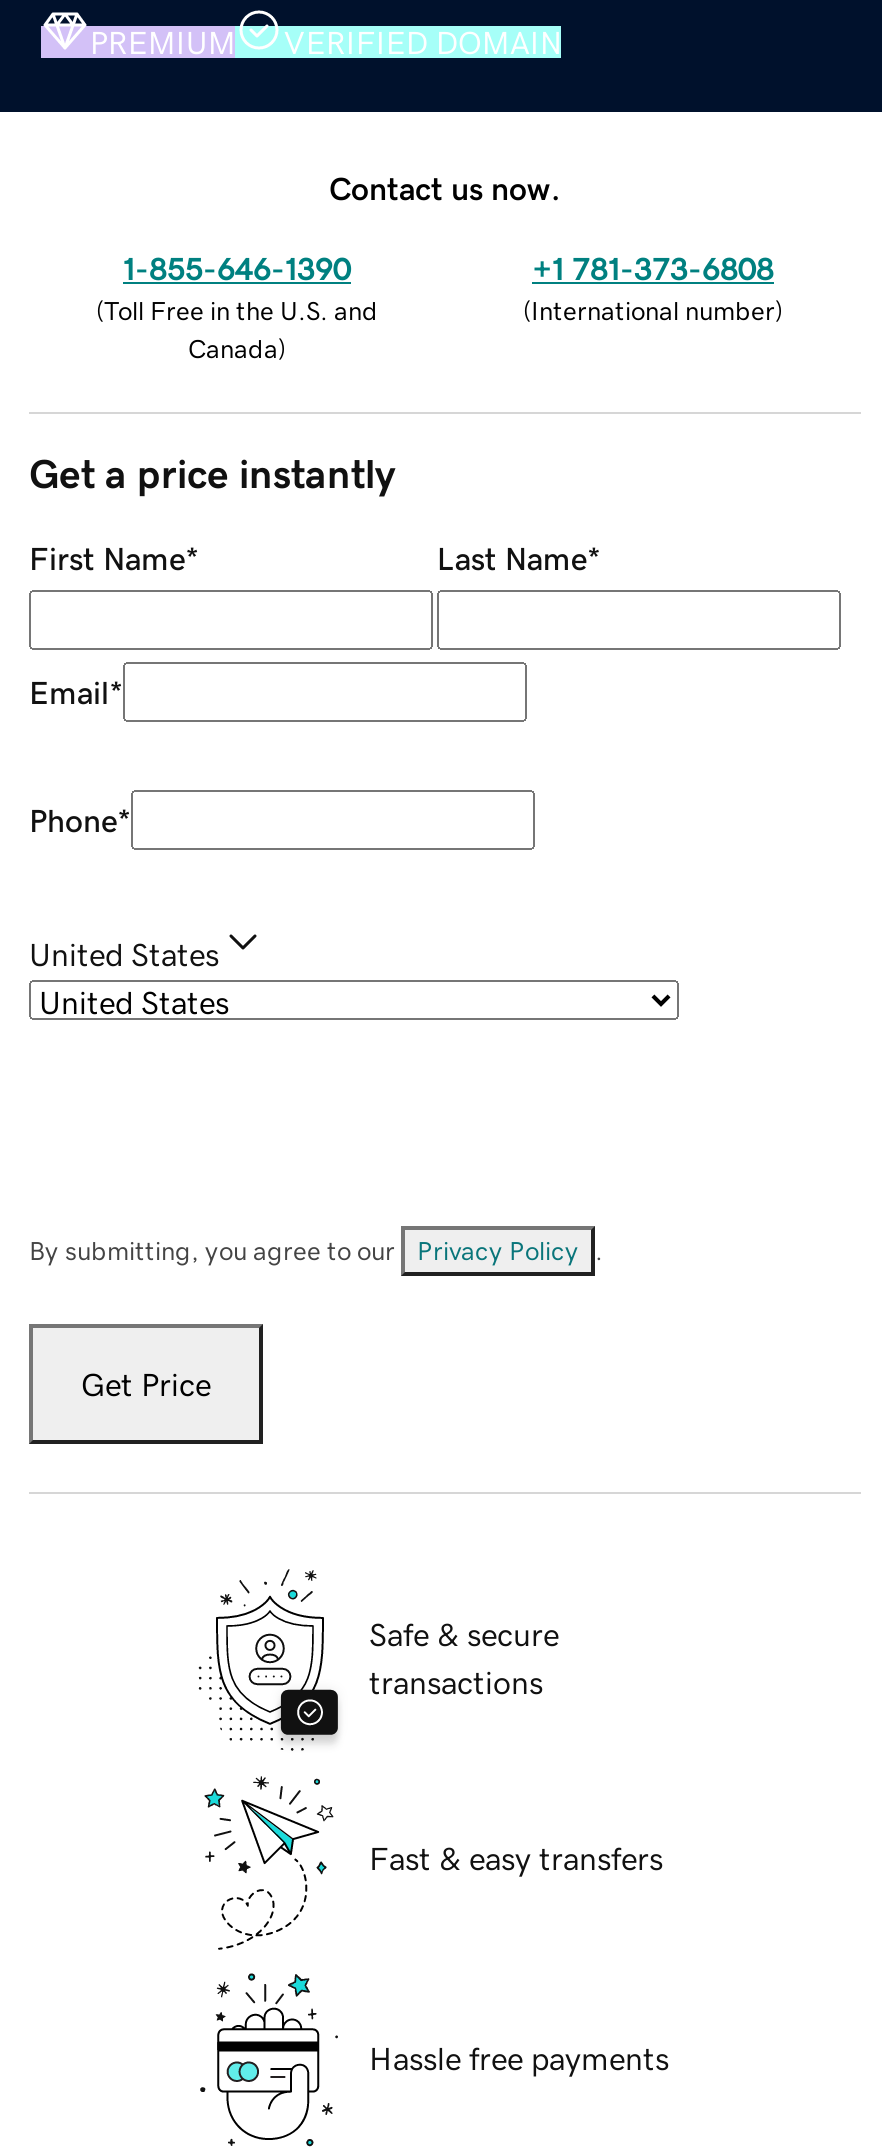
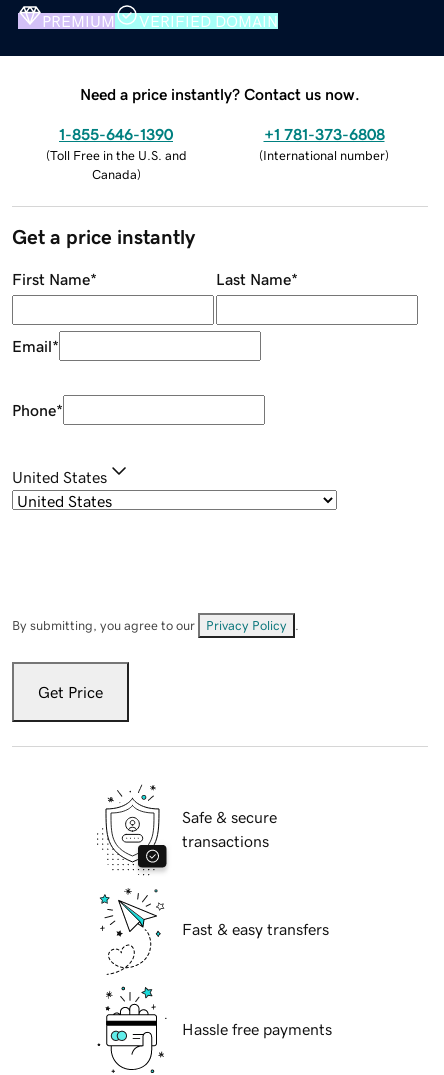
[329,171,561,203] Contact us now. -> [80,86,360,102] Need a price instantly? Contact us now.

